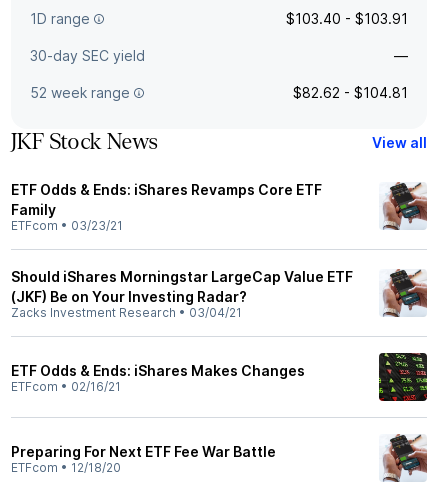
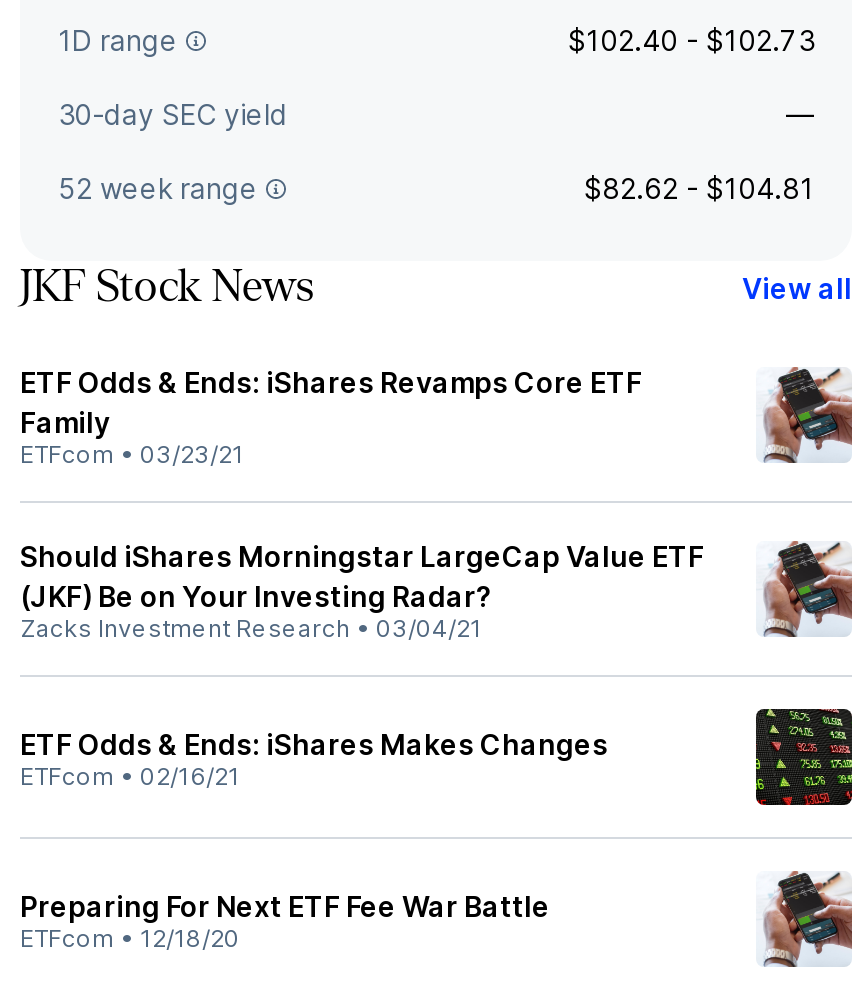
[286,10,408,27] $103.40 - $103.91 -> [568,23,814,57] $102.40 - $102.73

